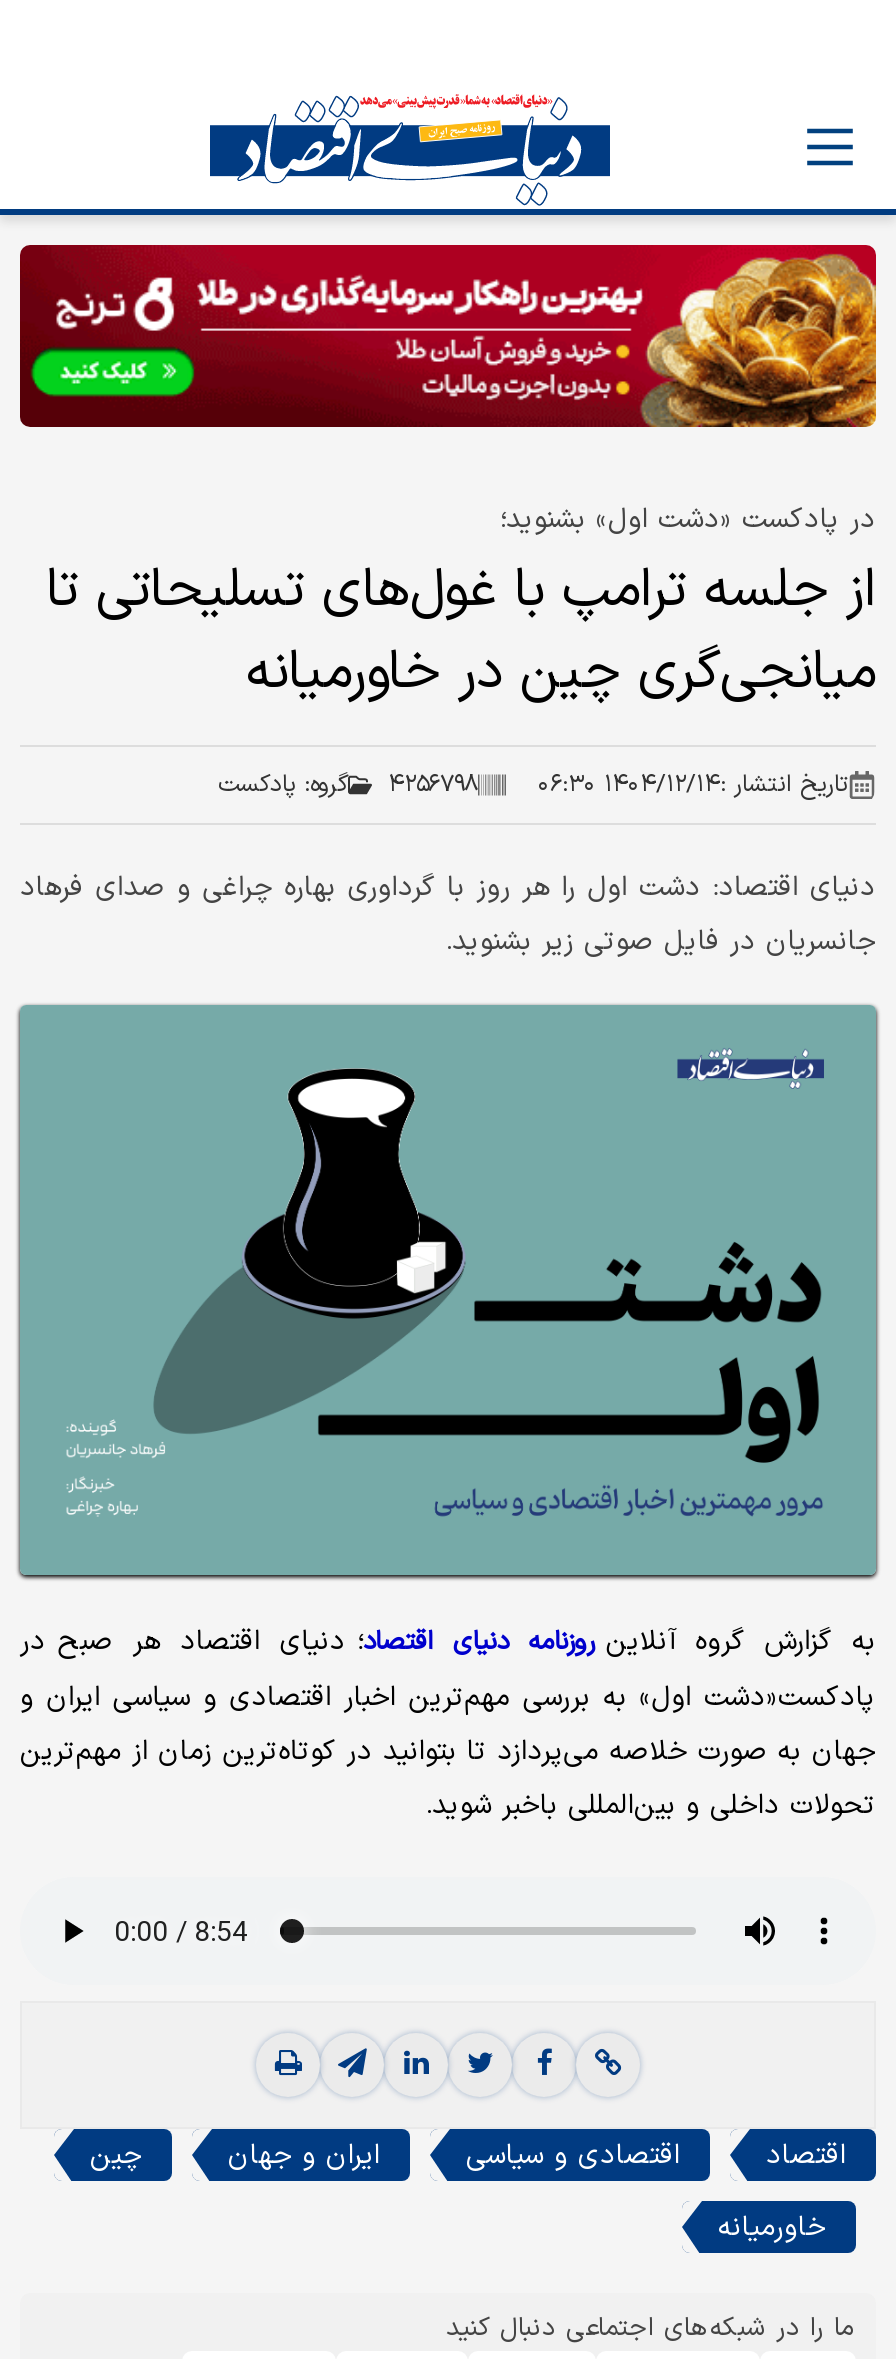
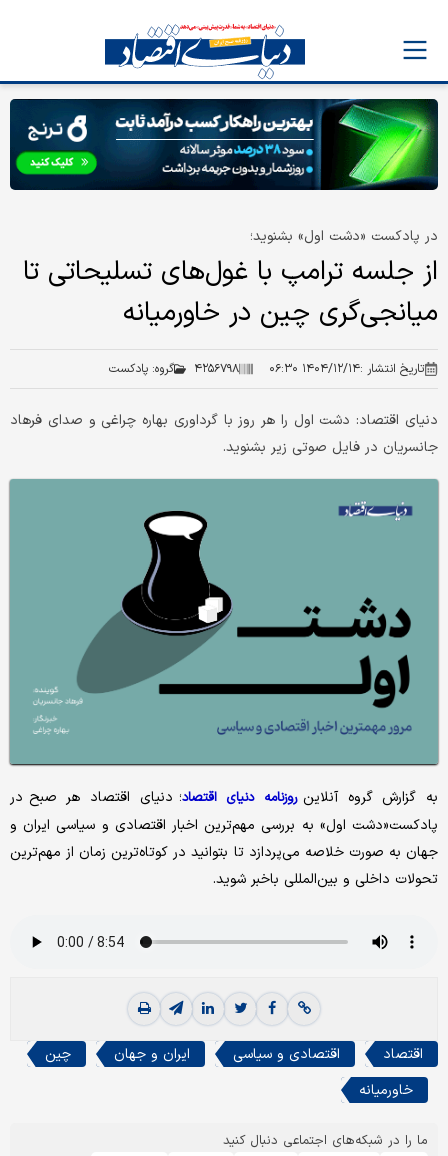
[18,243,878,429] [image] -> [9,98,439,191] [image]

